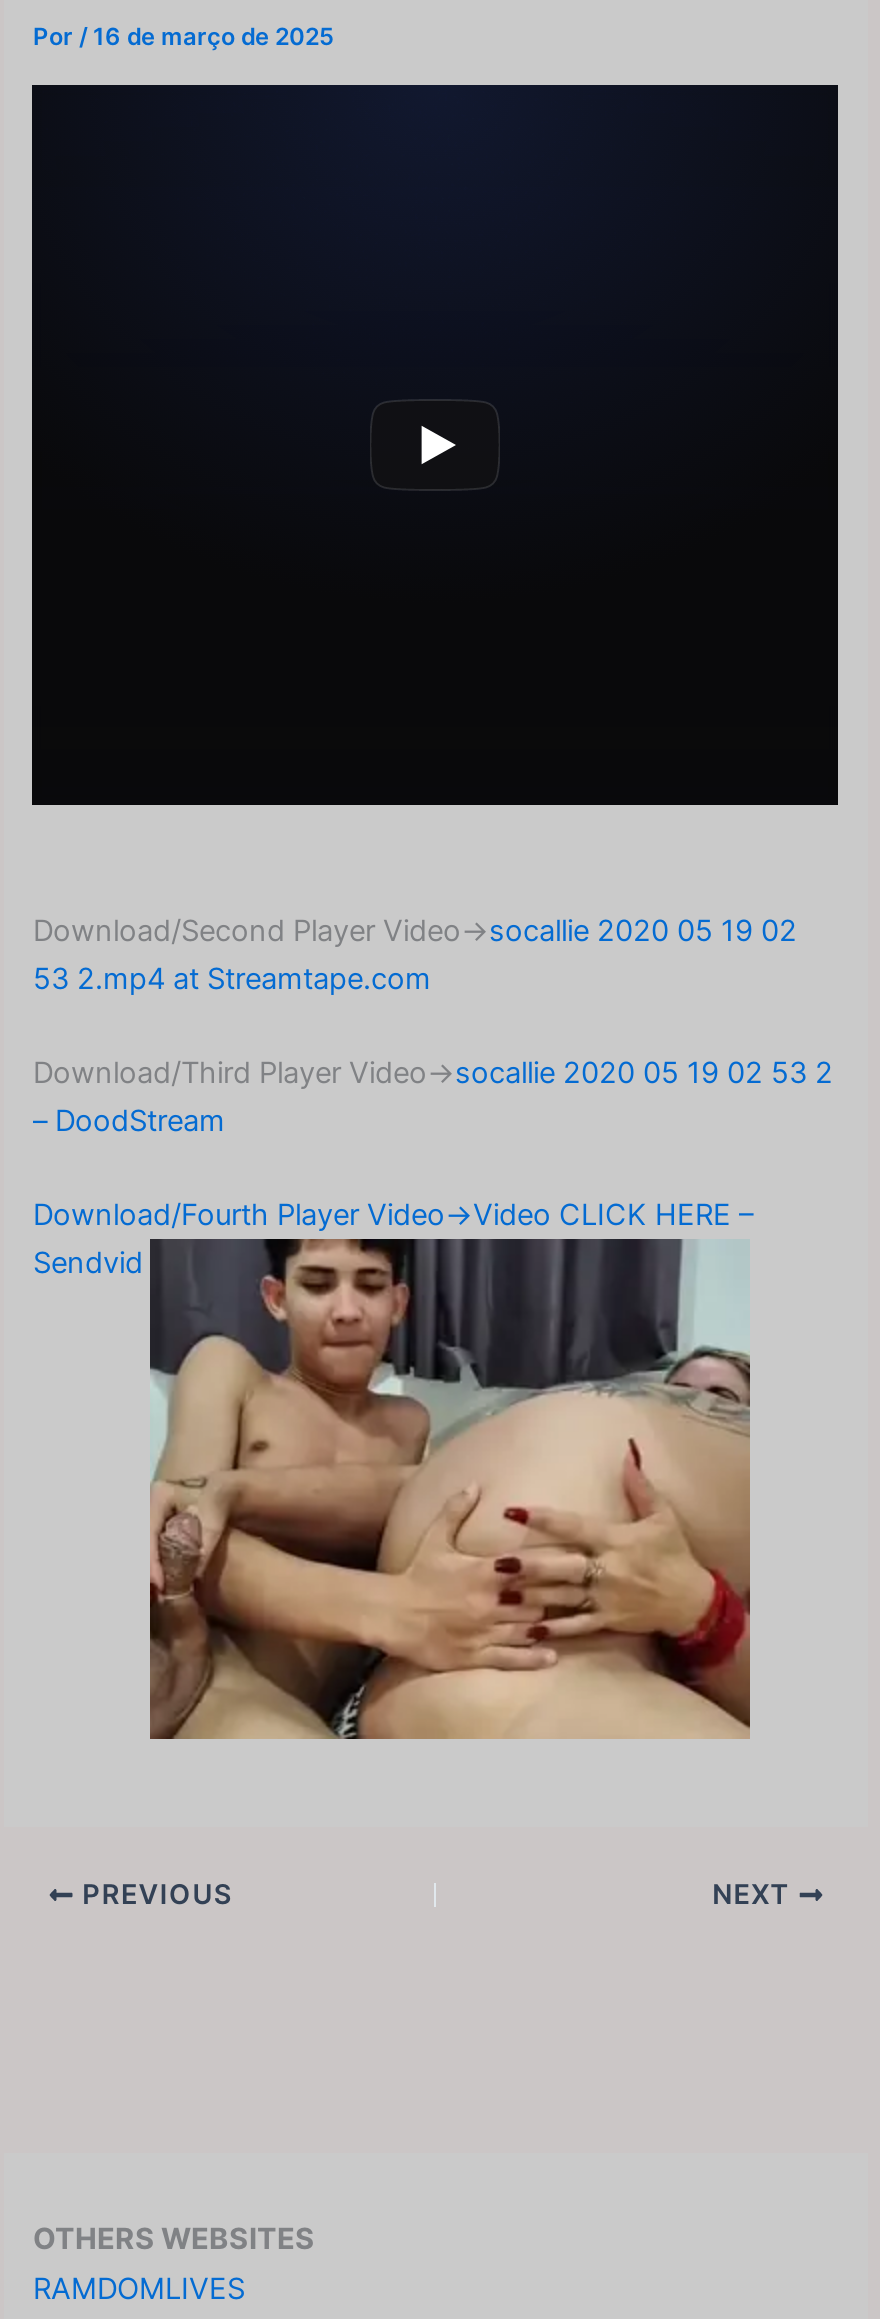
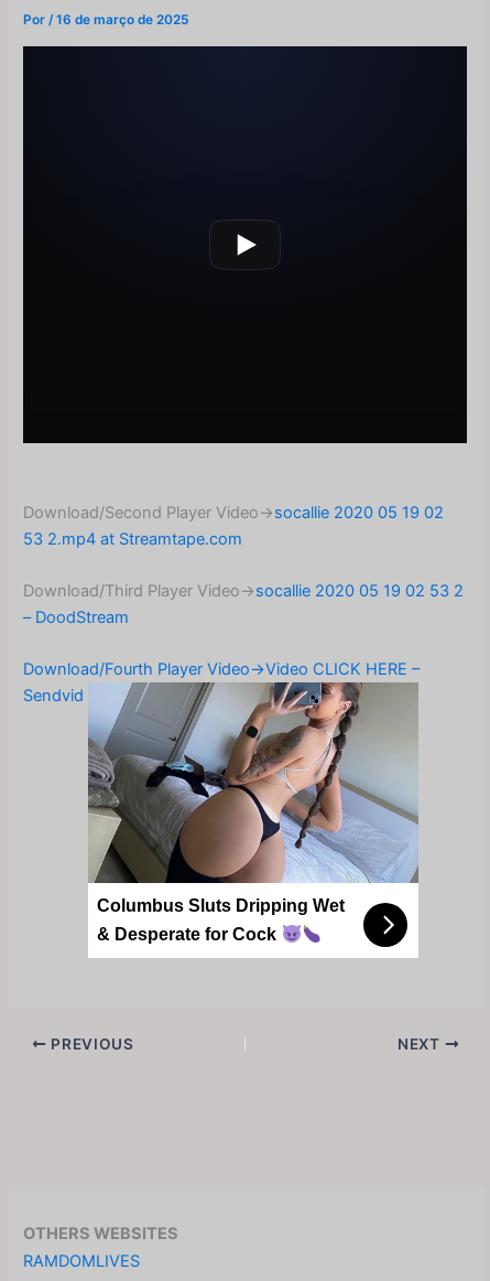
[148,1239,752,1741] [image] -> [87,682,418,958] [image]
none -> [97,896,345,944] Columbus Sluts Dripping Wet | & Desperate for Cock

